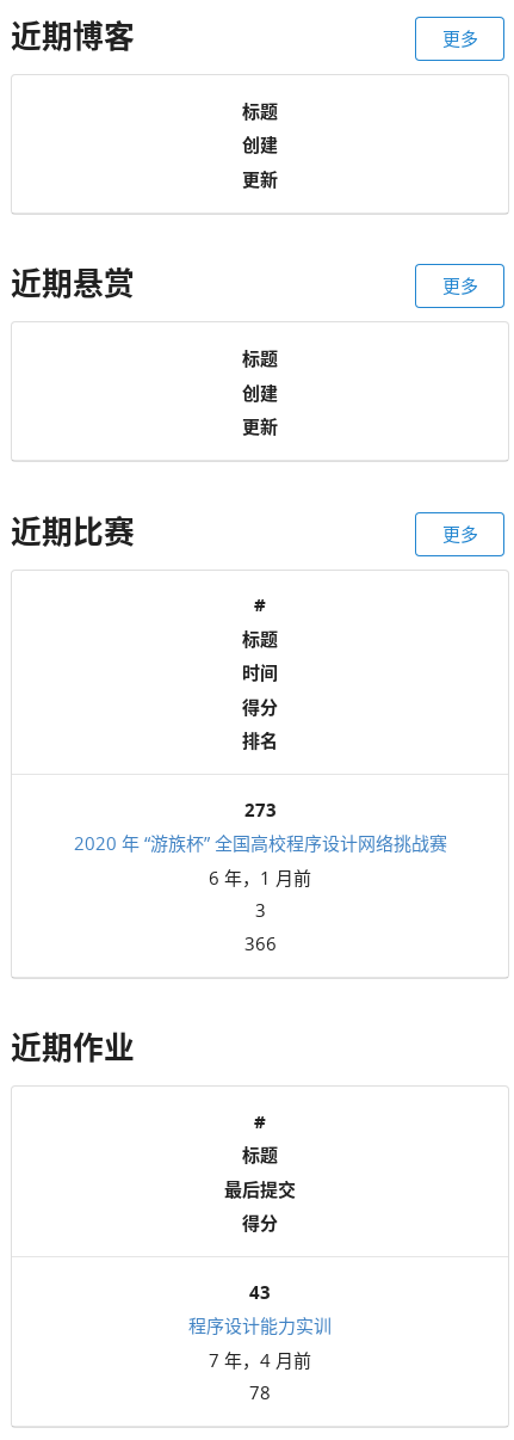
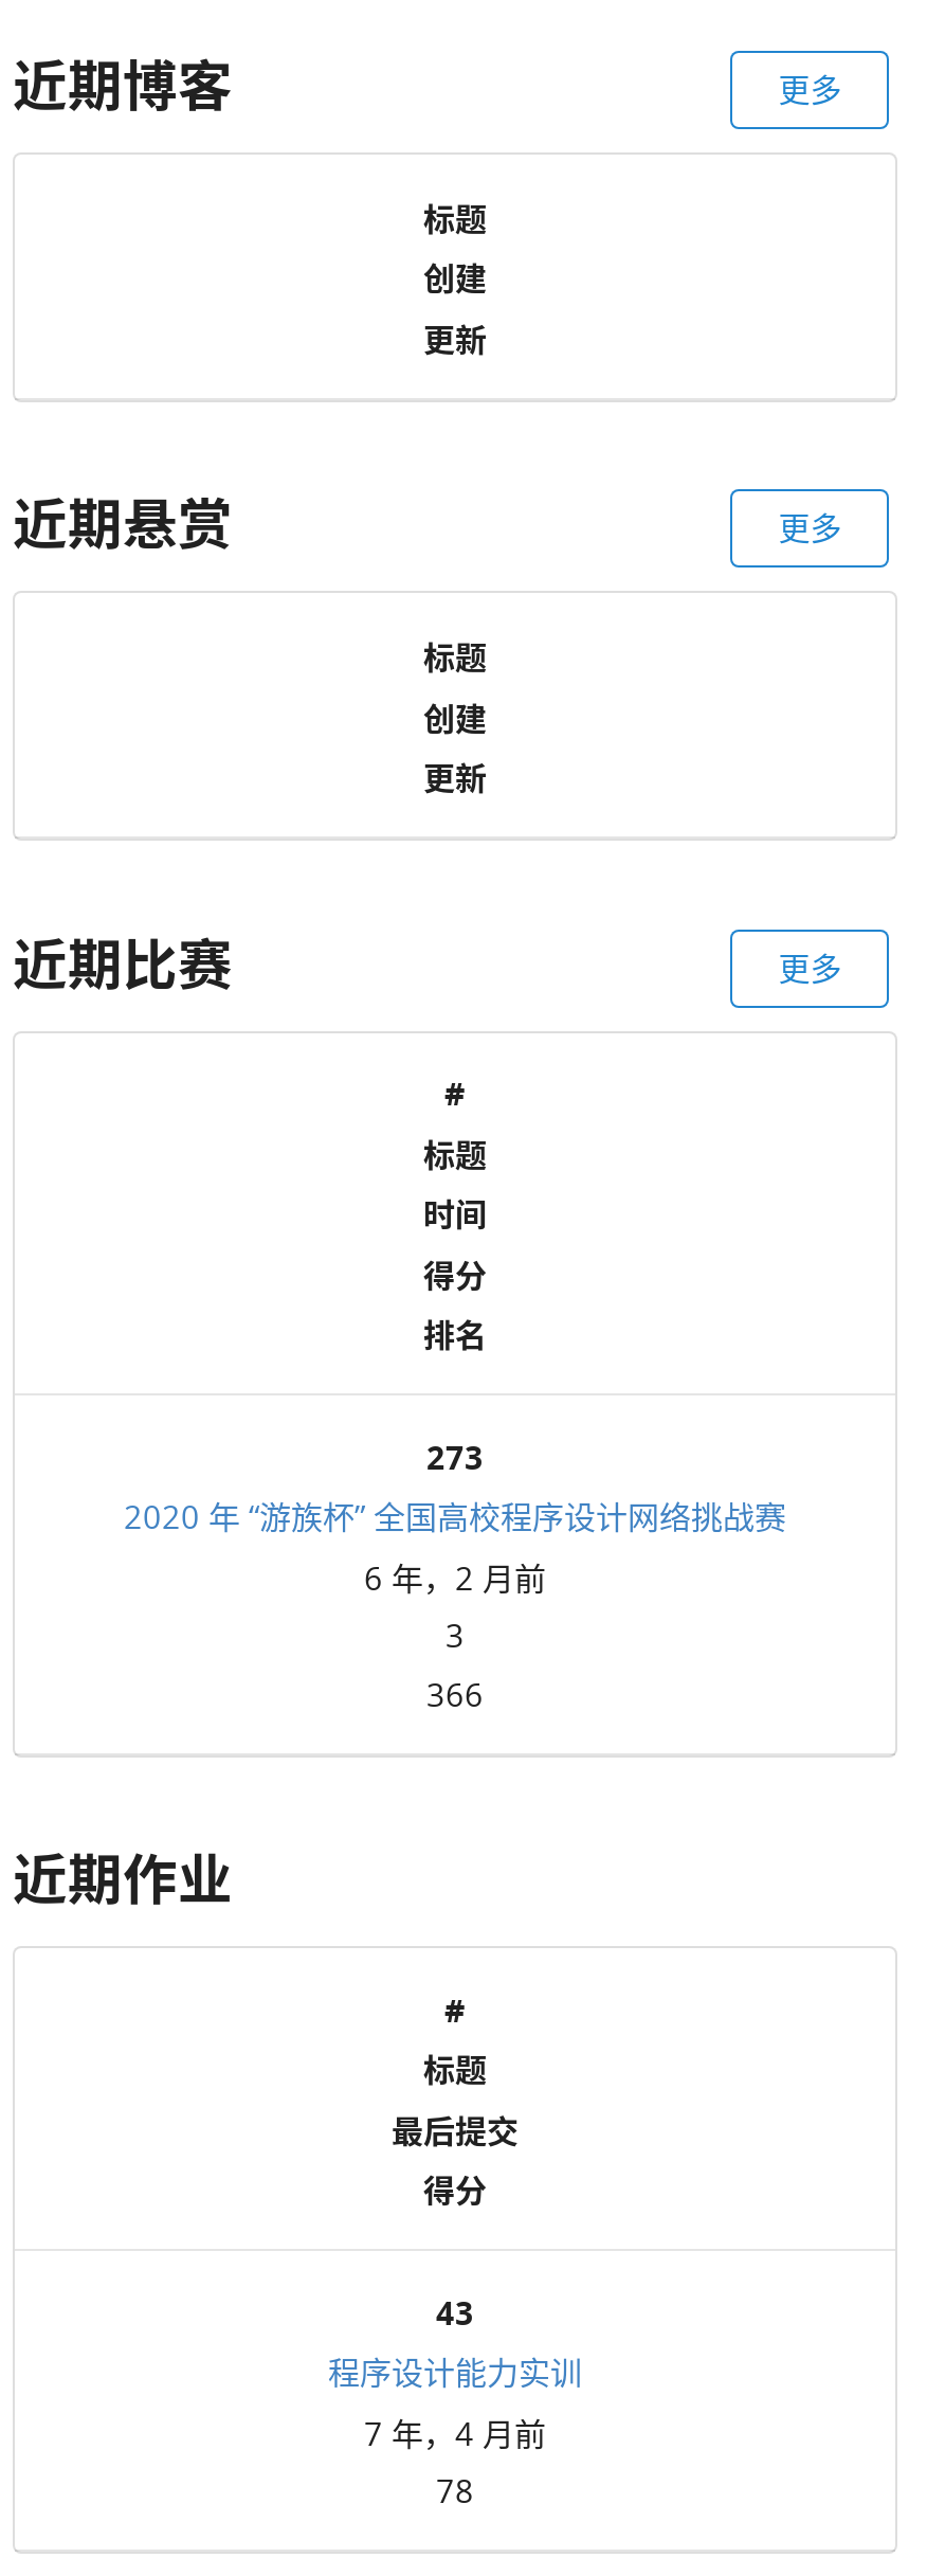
[209,866,311,890] 6 年，1 月前 -> [364,1556,546,1599] 6 年，2 月前

